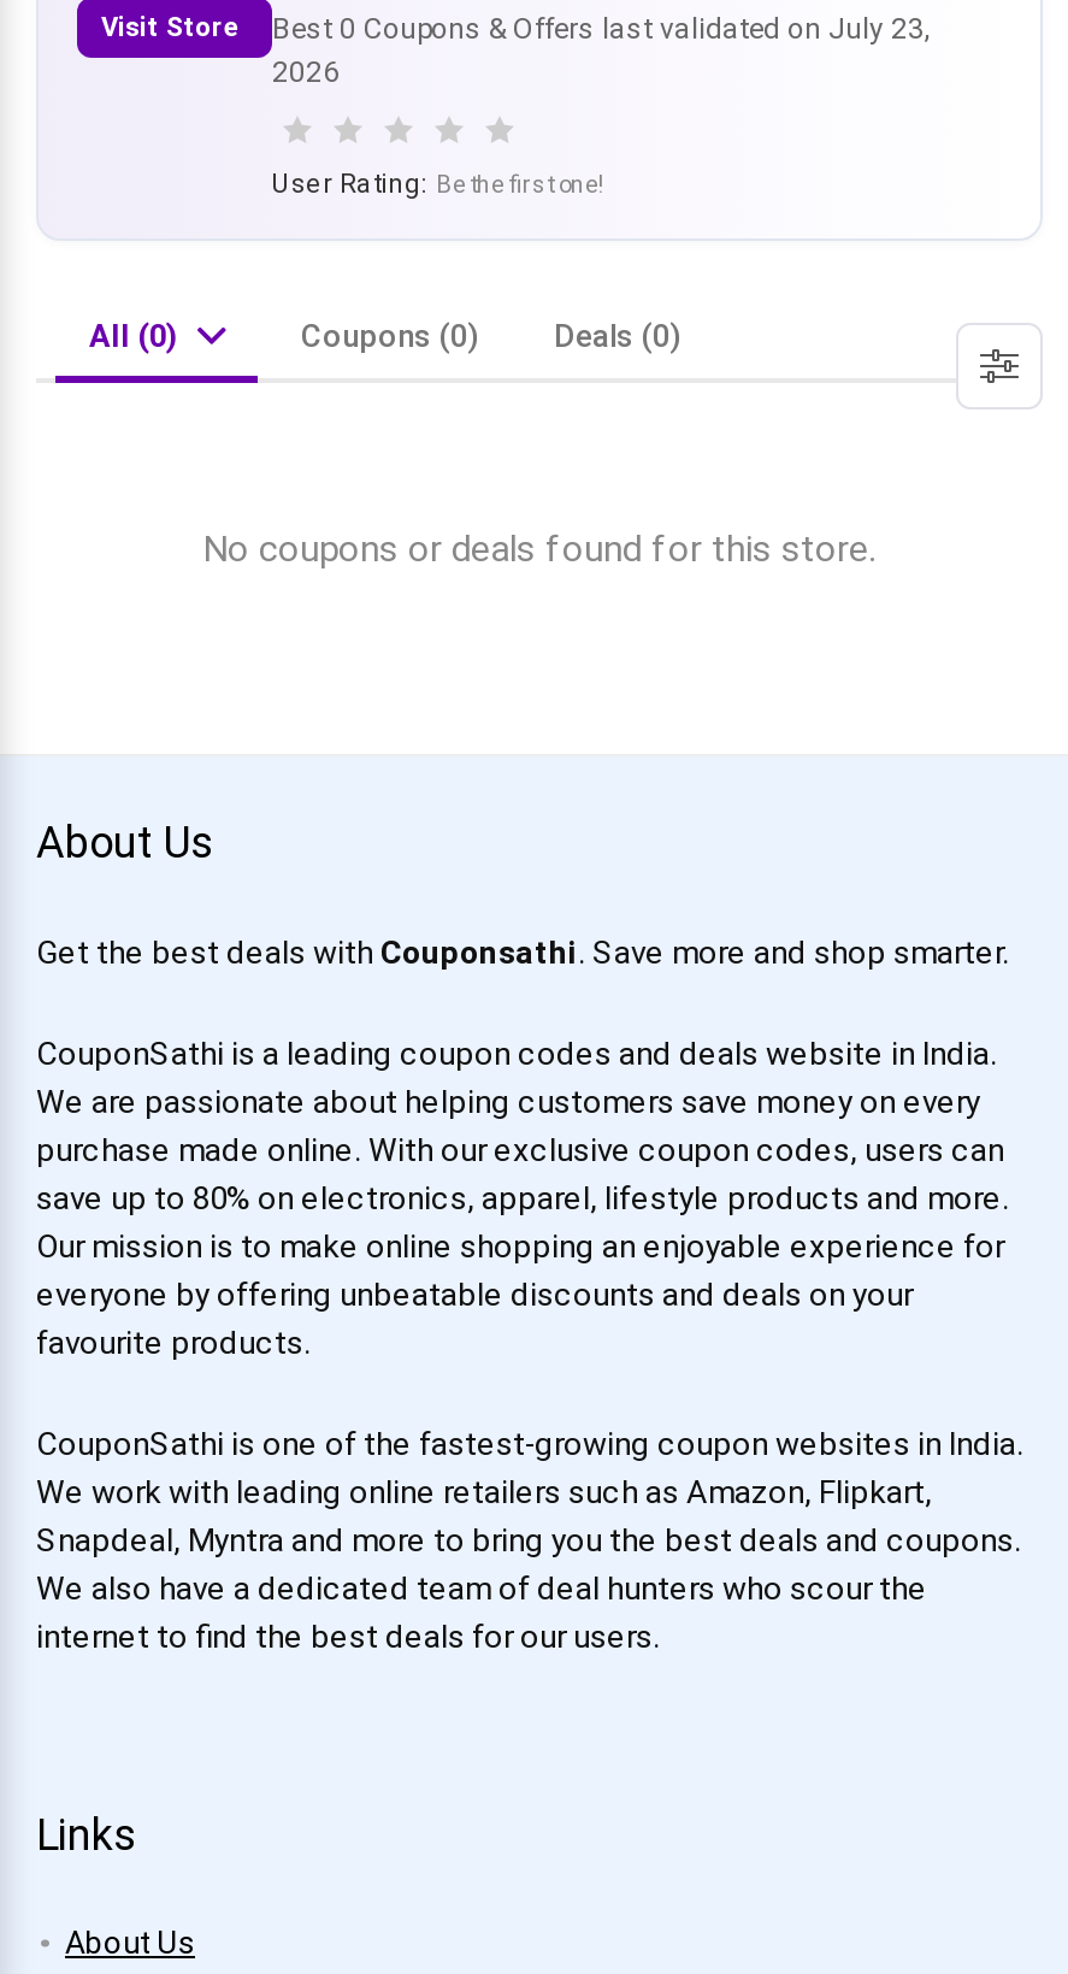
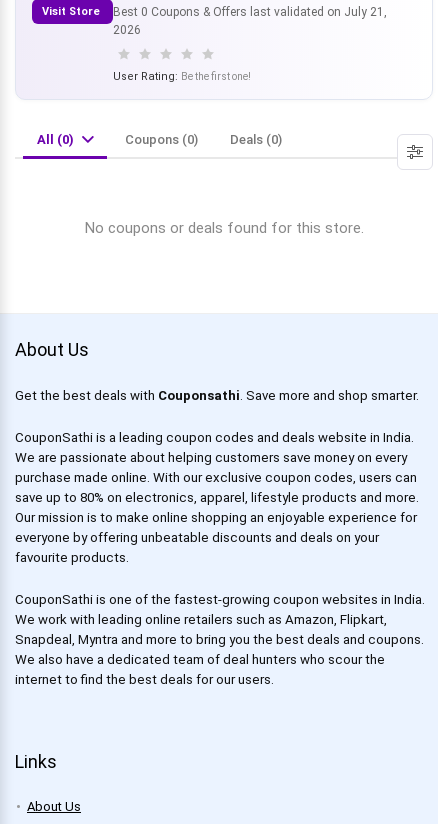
[272,12,932,46] Best 0 Coupons & Offers last validated on July 23, -> [113,5,387,19] Best 0 Coupons & Offers last validated on July 21,

